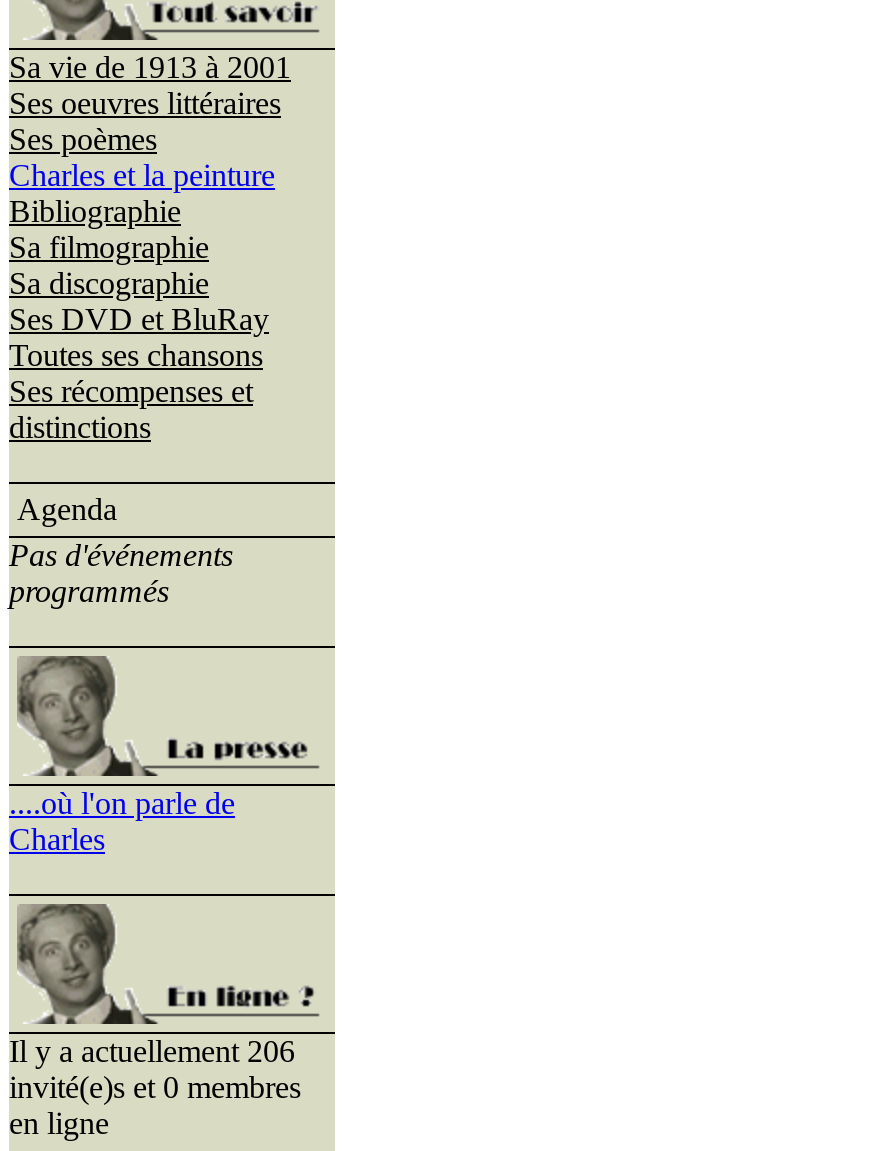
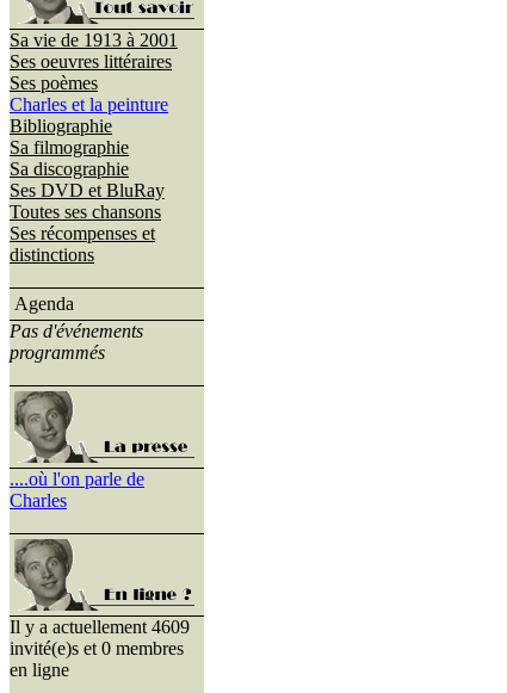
[9,1034,295,1068] Il y a actuellement 206 -> [10,617,190,637] Il y a actuellement 4609

